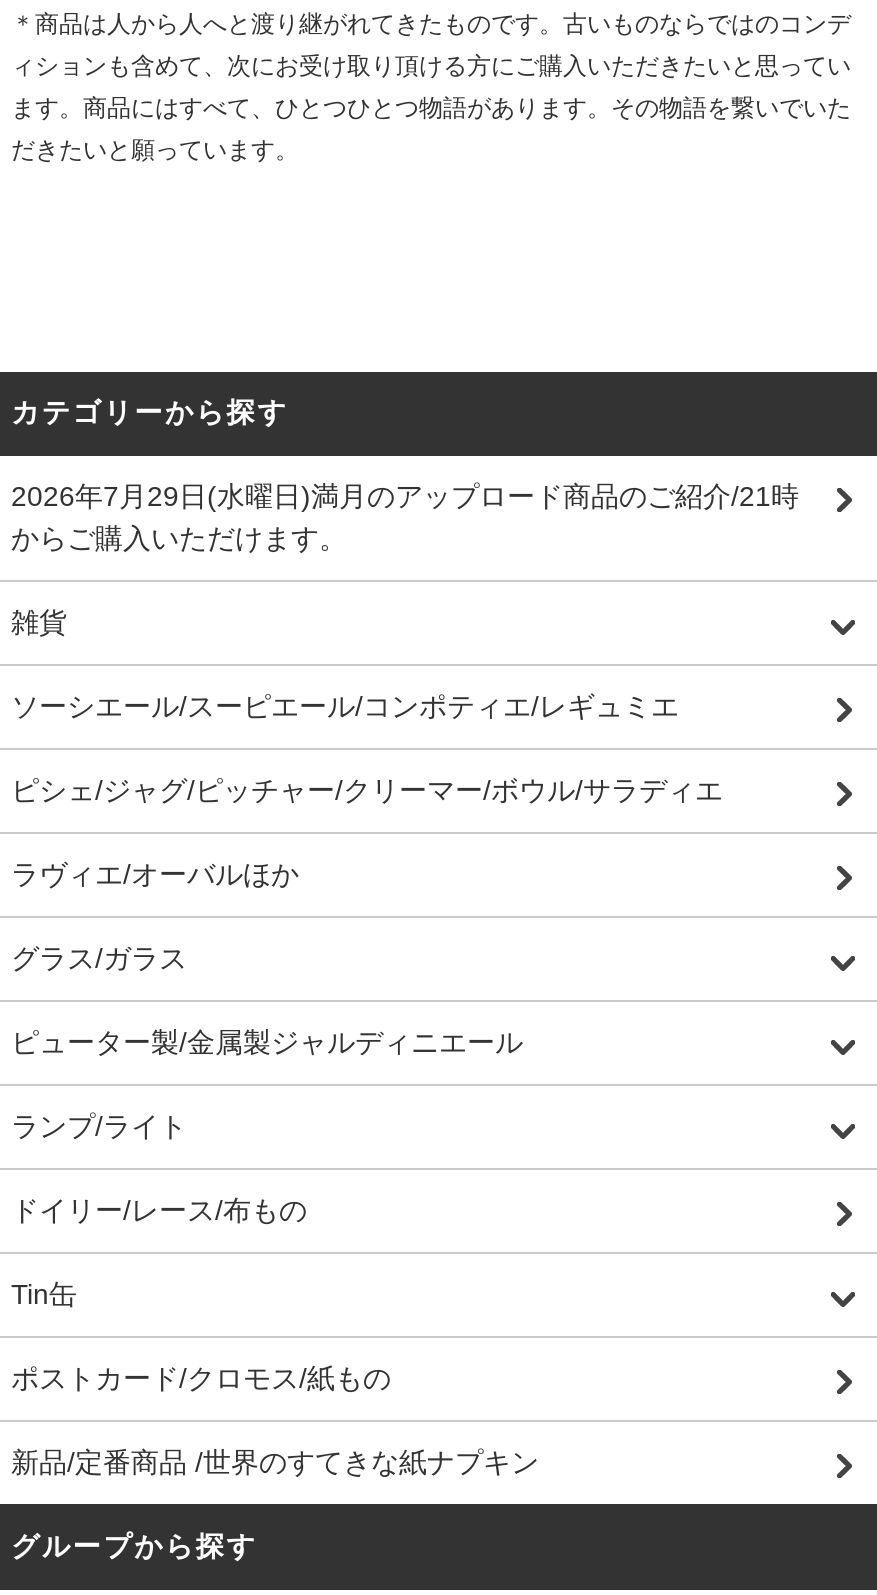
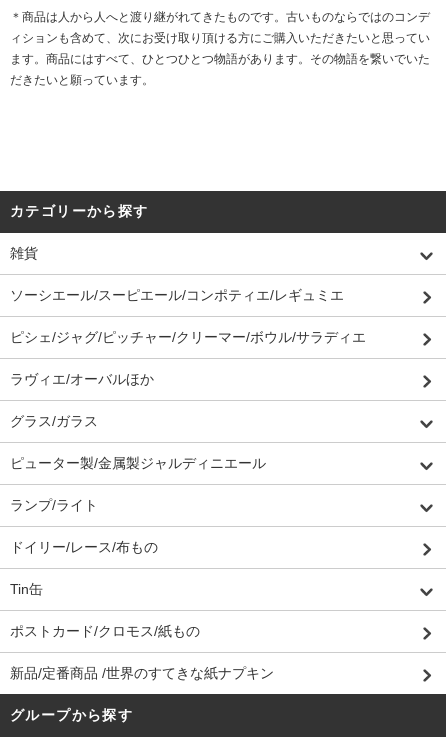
[11,479,799,553] 2026年7月29日(水曜日)満月のアップロード商品のご紹介/21時 | からご購入いただけます。 -> none

